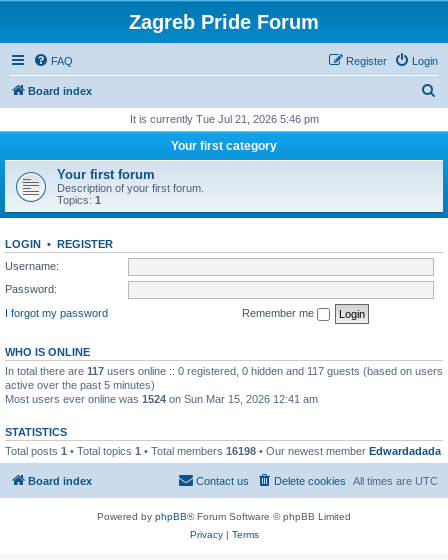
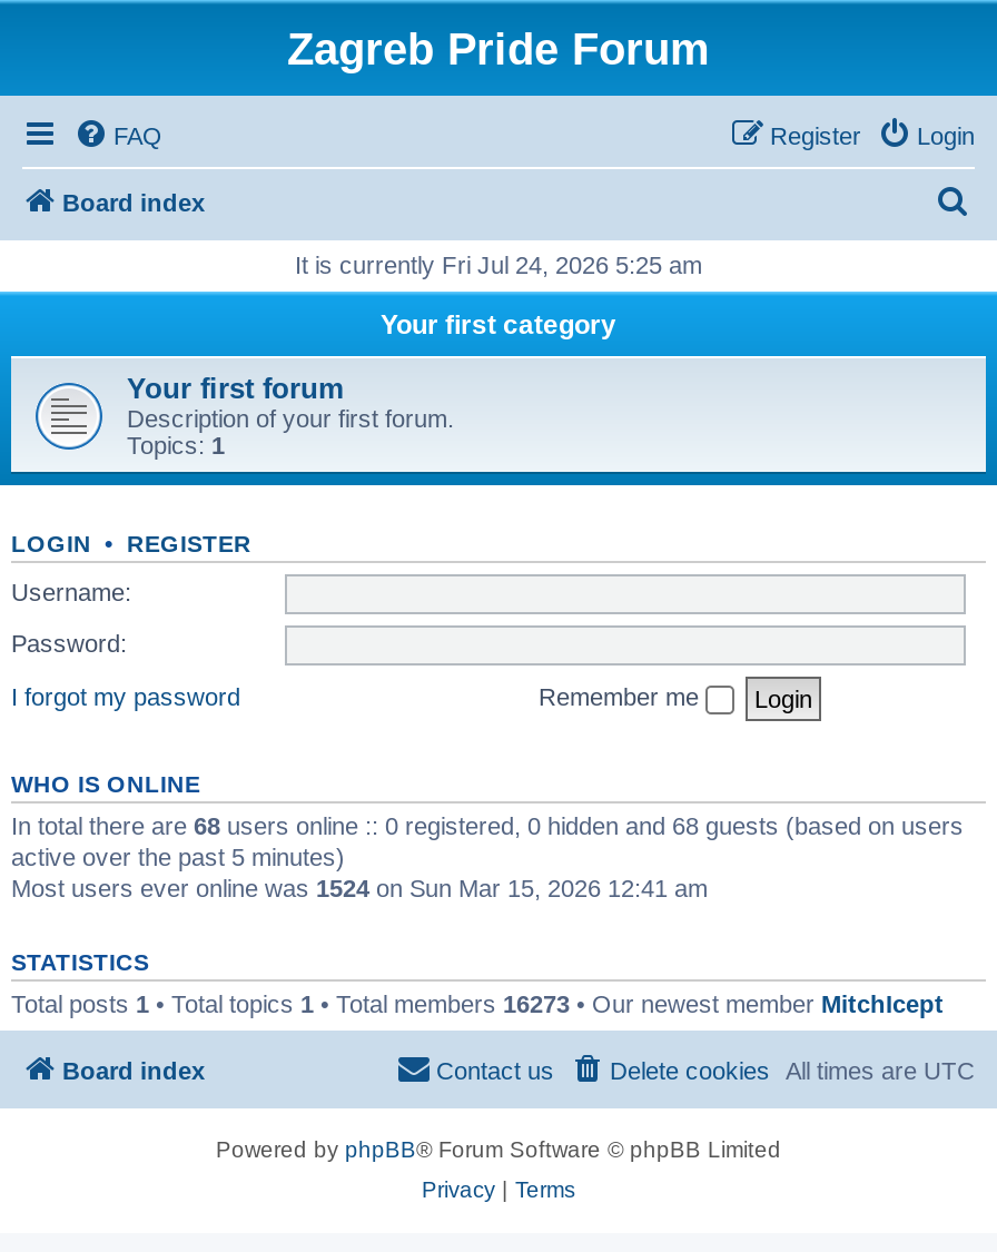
[129,113,318,125] It is currently Tue Jul 21, 2026 5:46 pm -> [295,252,702,278] It is currently Fri Jul 24, 2026 5:25 am
[5,364,443,376] In total there are 117 users online :: 0 registered, 0 hidden and 117 guests (based on users -> [11,811,964,838] In total there are 68 users online :: 0 registered, 0 hidden and 68 guests (based on users
[5,444,441,456] Total posts 1 • Total topics 1 • Total members 16198 • Our newest member Edwardadada -> [11,989,944,1016] Total posts 1 • Total topics 1 • Total members 16273 • Our newest member MitchIcept

